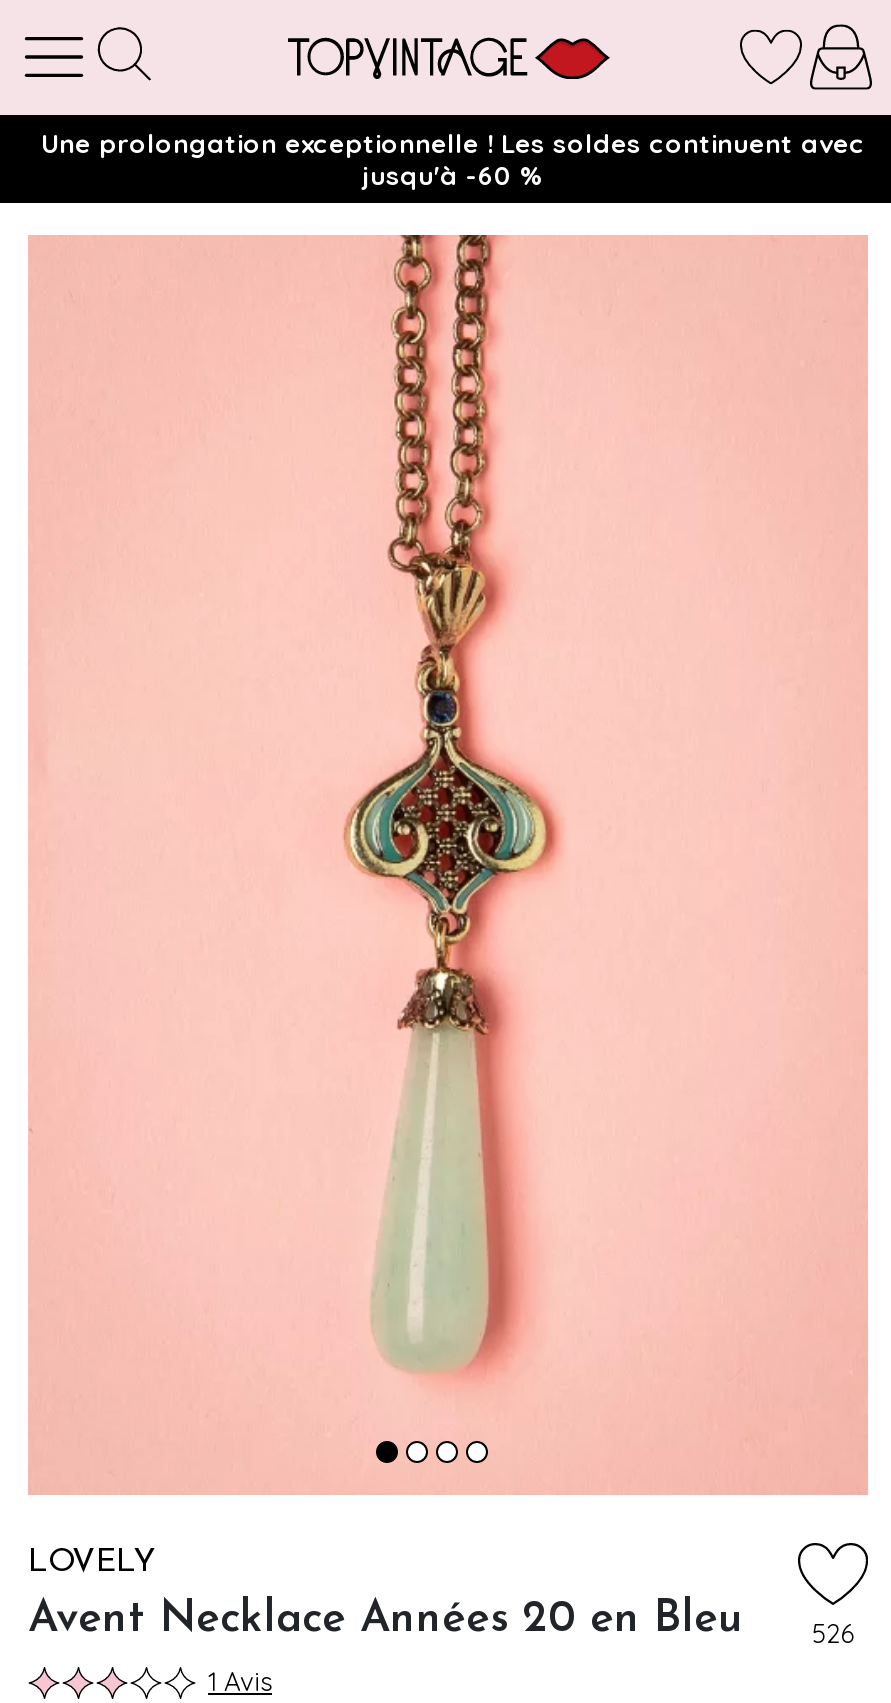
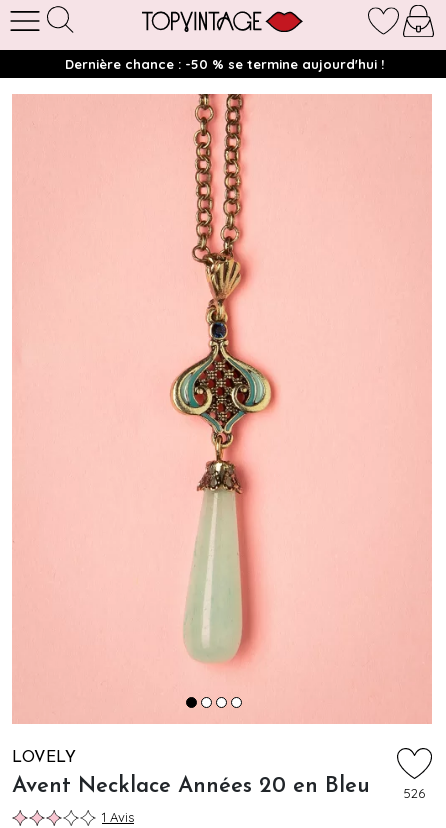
[41,127,865,191] Une prolongation exceptionnelle ! Les soldes continuent avec | jusqu'à -60 % -> [65,56,384,72] Dernière chance : -50 % se termine aujourd'hui !

